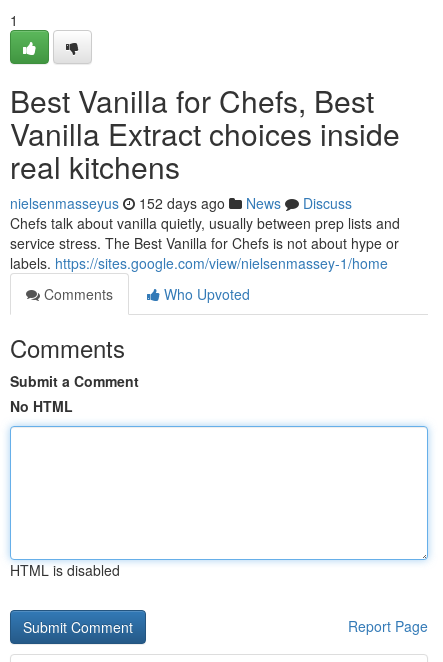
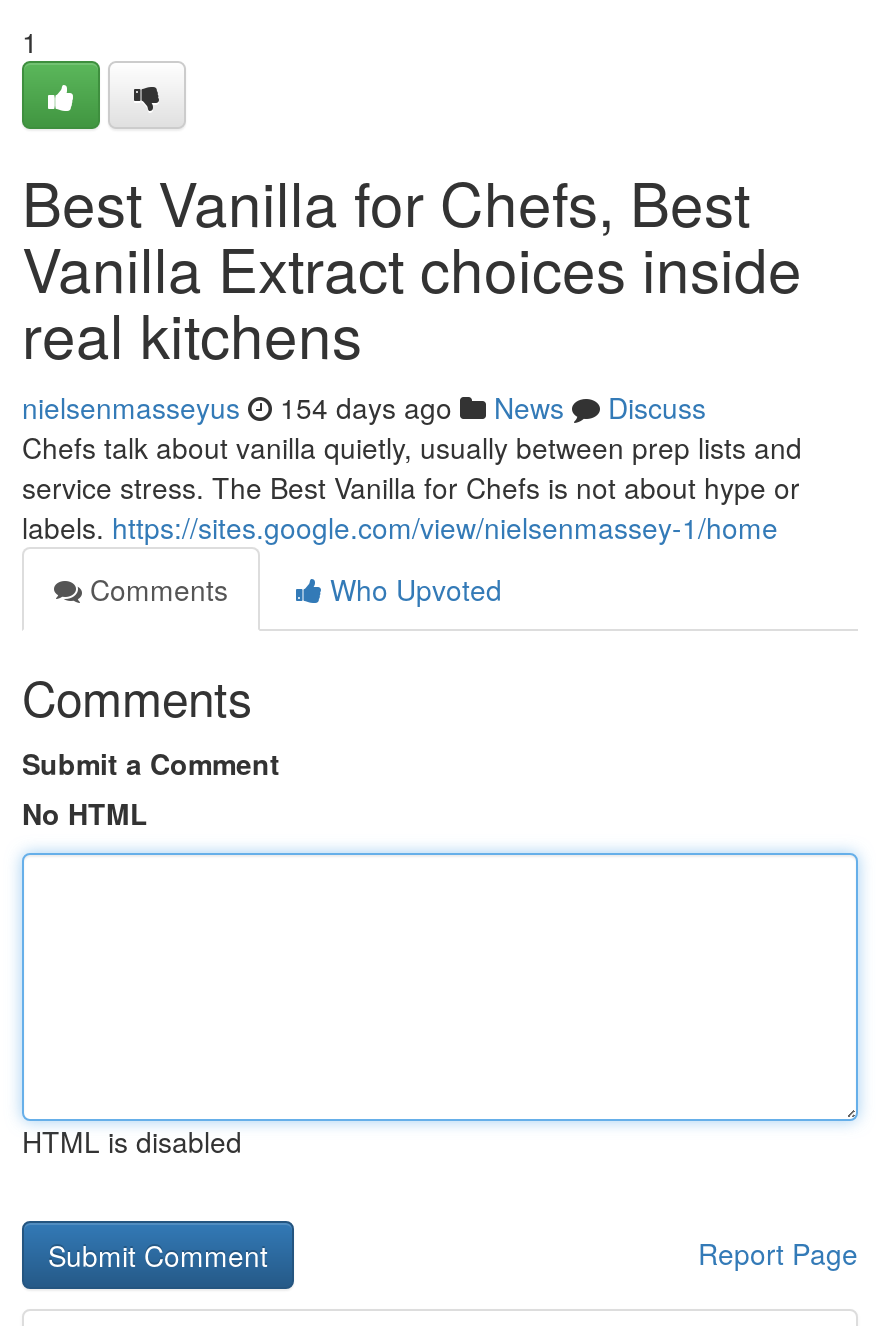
[10,193,352,213] nielsenmasseyus 152 days ago News Discuss -> [22,387,706,427] nielsenmasseyus 154 days ago News Discuss

